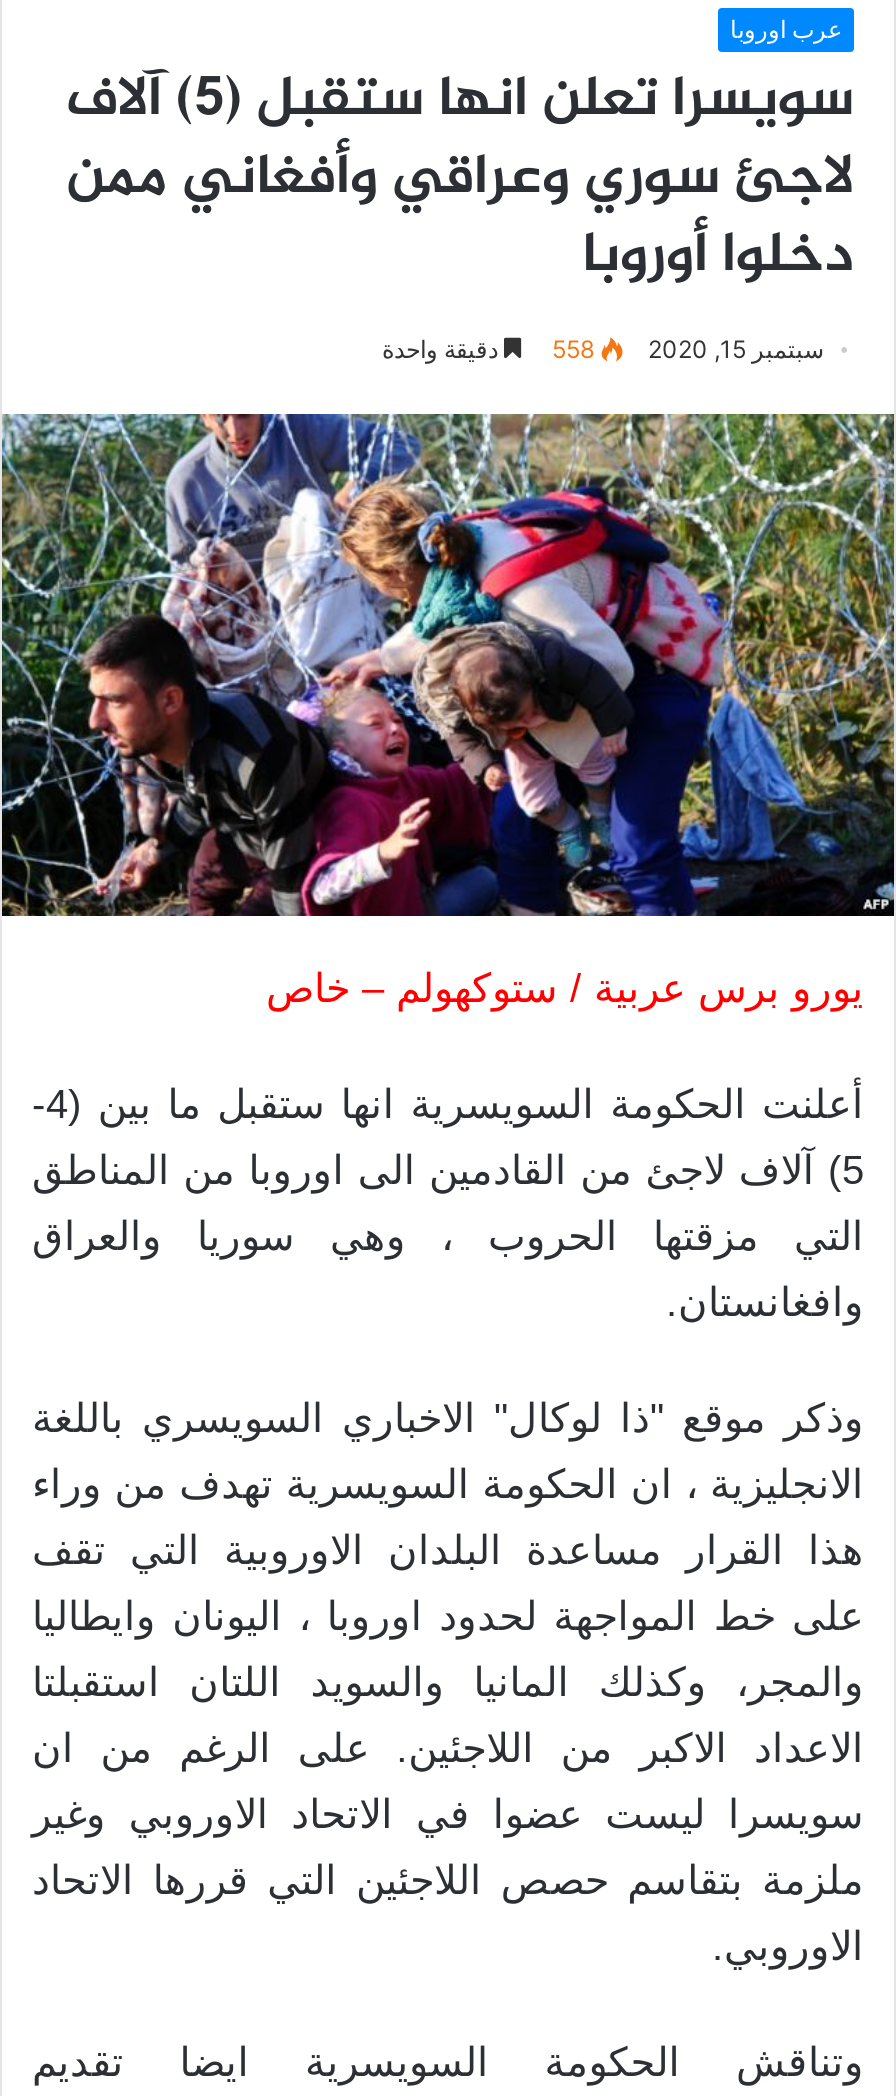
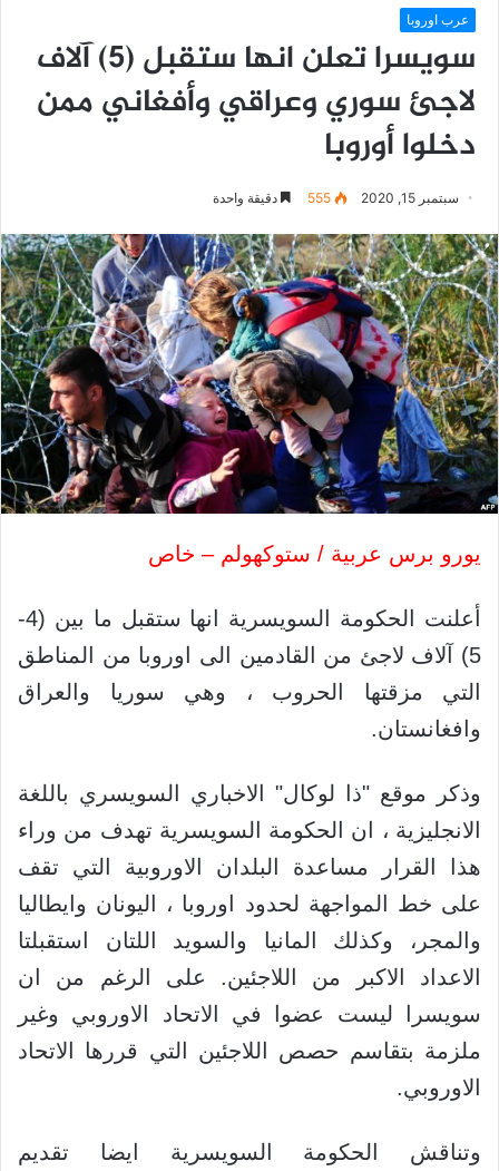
[382,334,594,364] 558 دقيقة واحدة -> [213,189,331,206] 555 دقيقة واحدة

